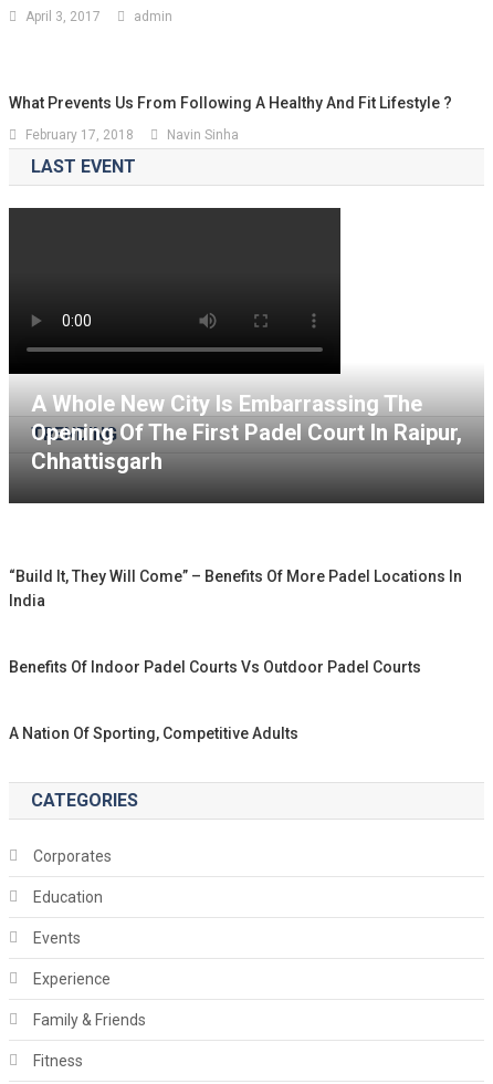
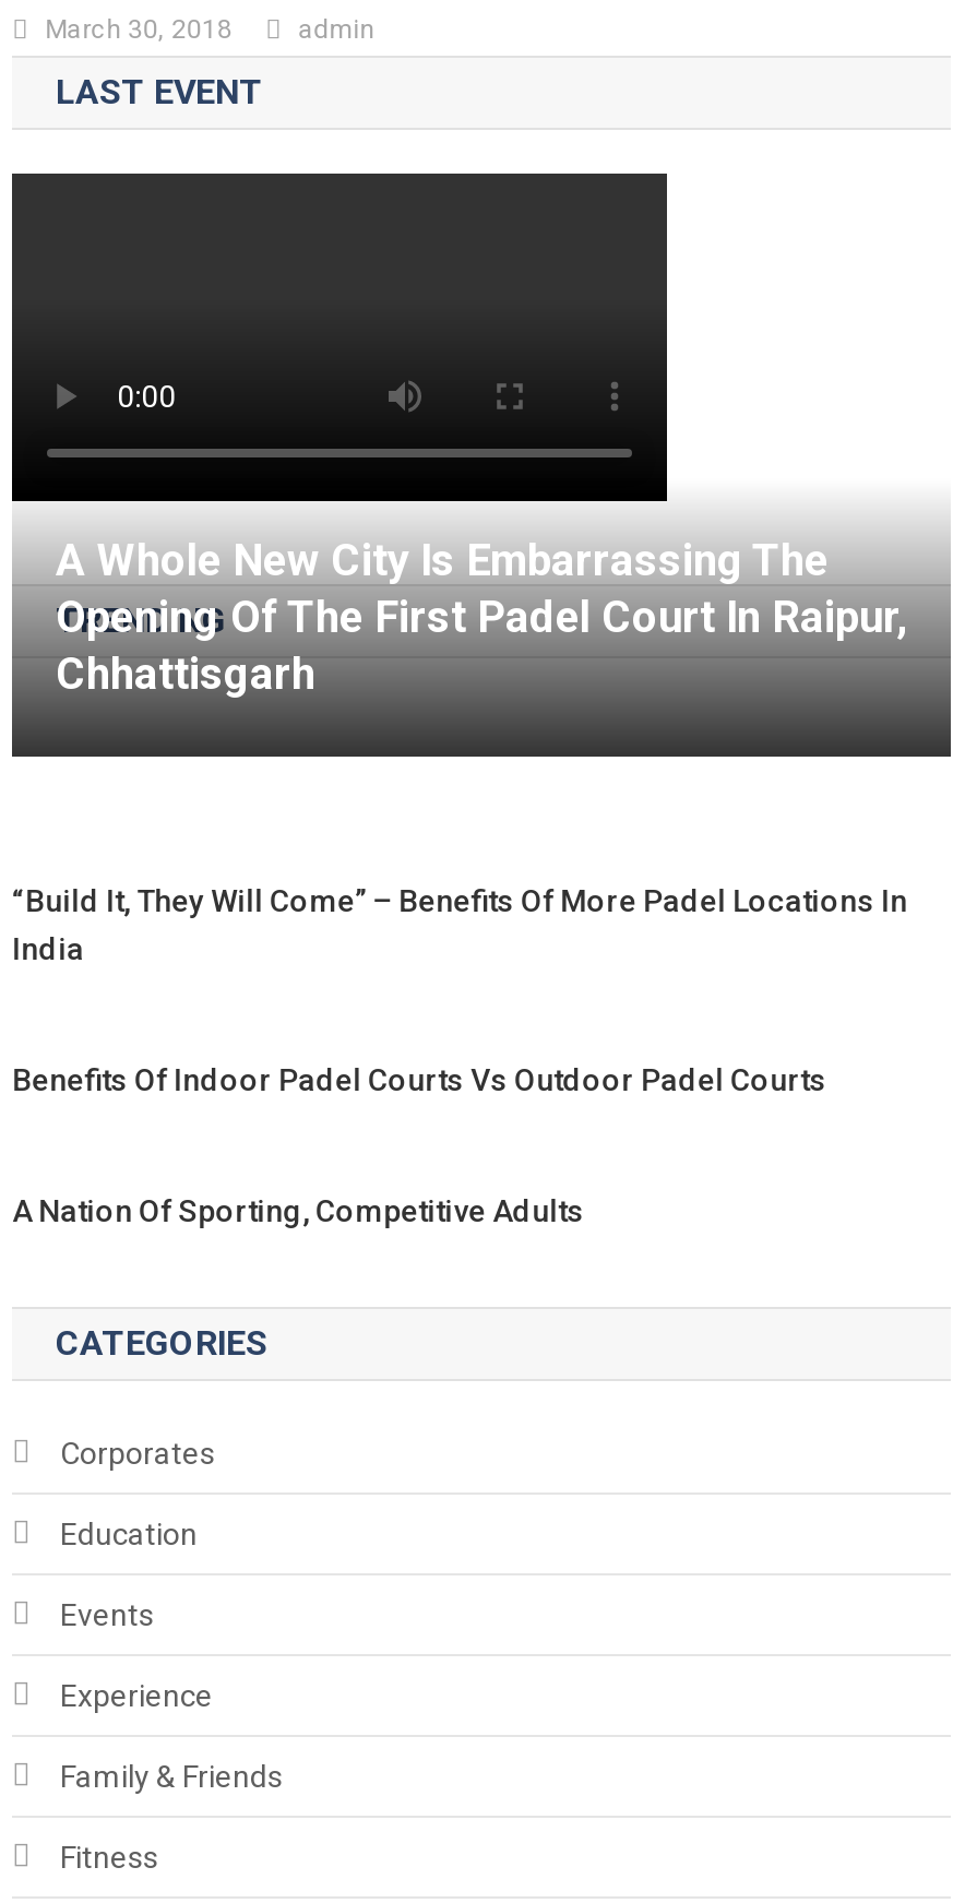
[26,9,101,25] April 3, 2017 -> [45,15,233,46] March 30, 2018
[9,94,452,143] What Prevents Us From Following A Healthy And Fit Lifestyle ? | February 17, 2018 | Navin Sinha -> none

